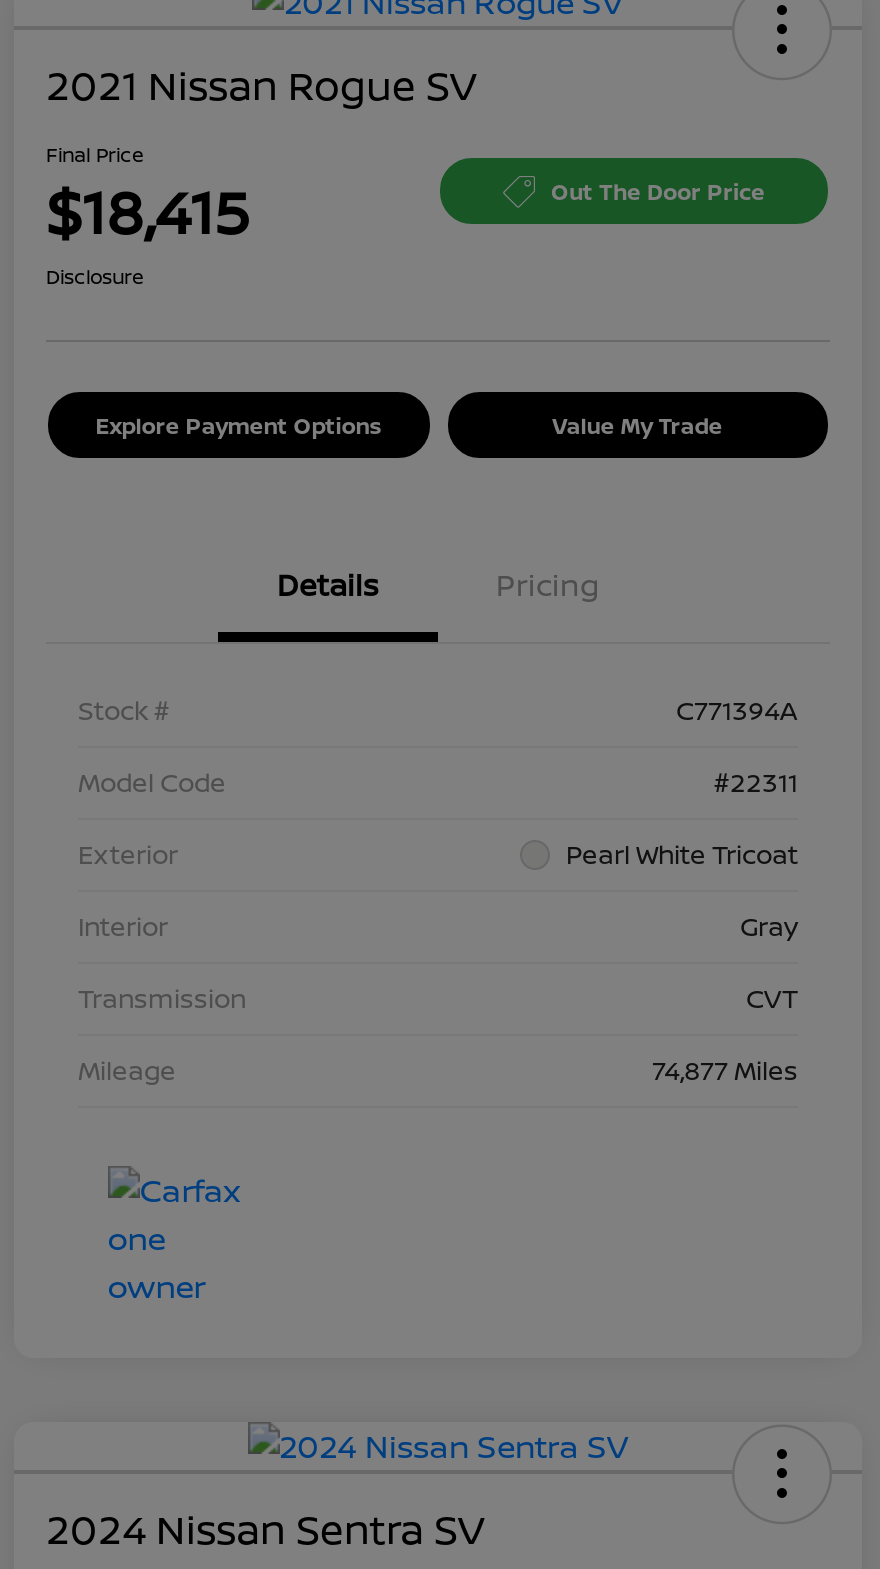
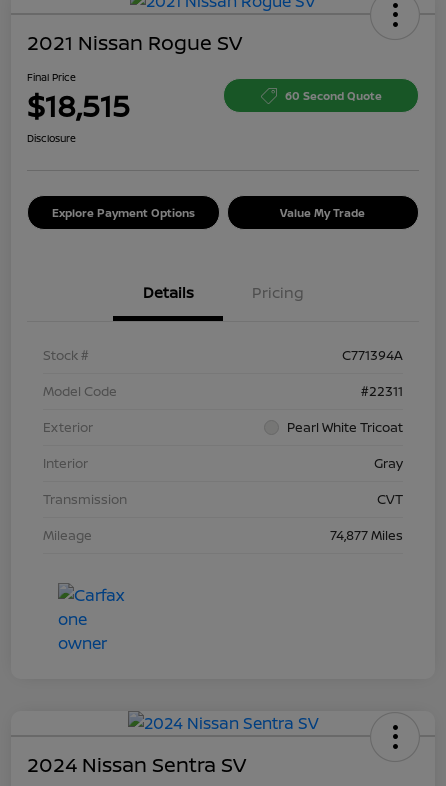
[46,169,765,251] $18,415 | Out The Door Price -> [27,84,381,125] $18,515 | 60 Second Quote

